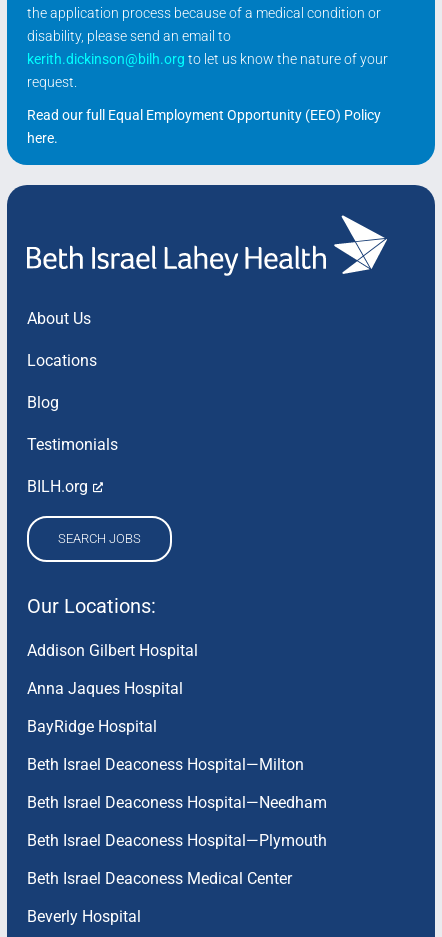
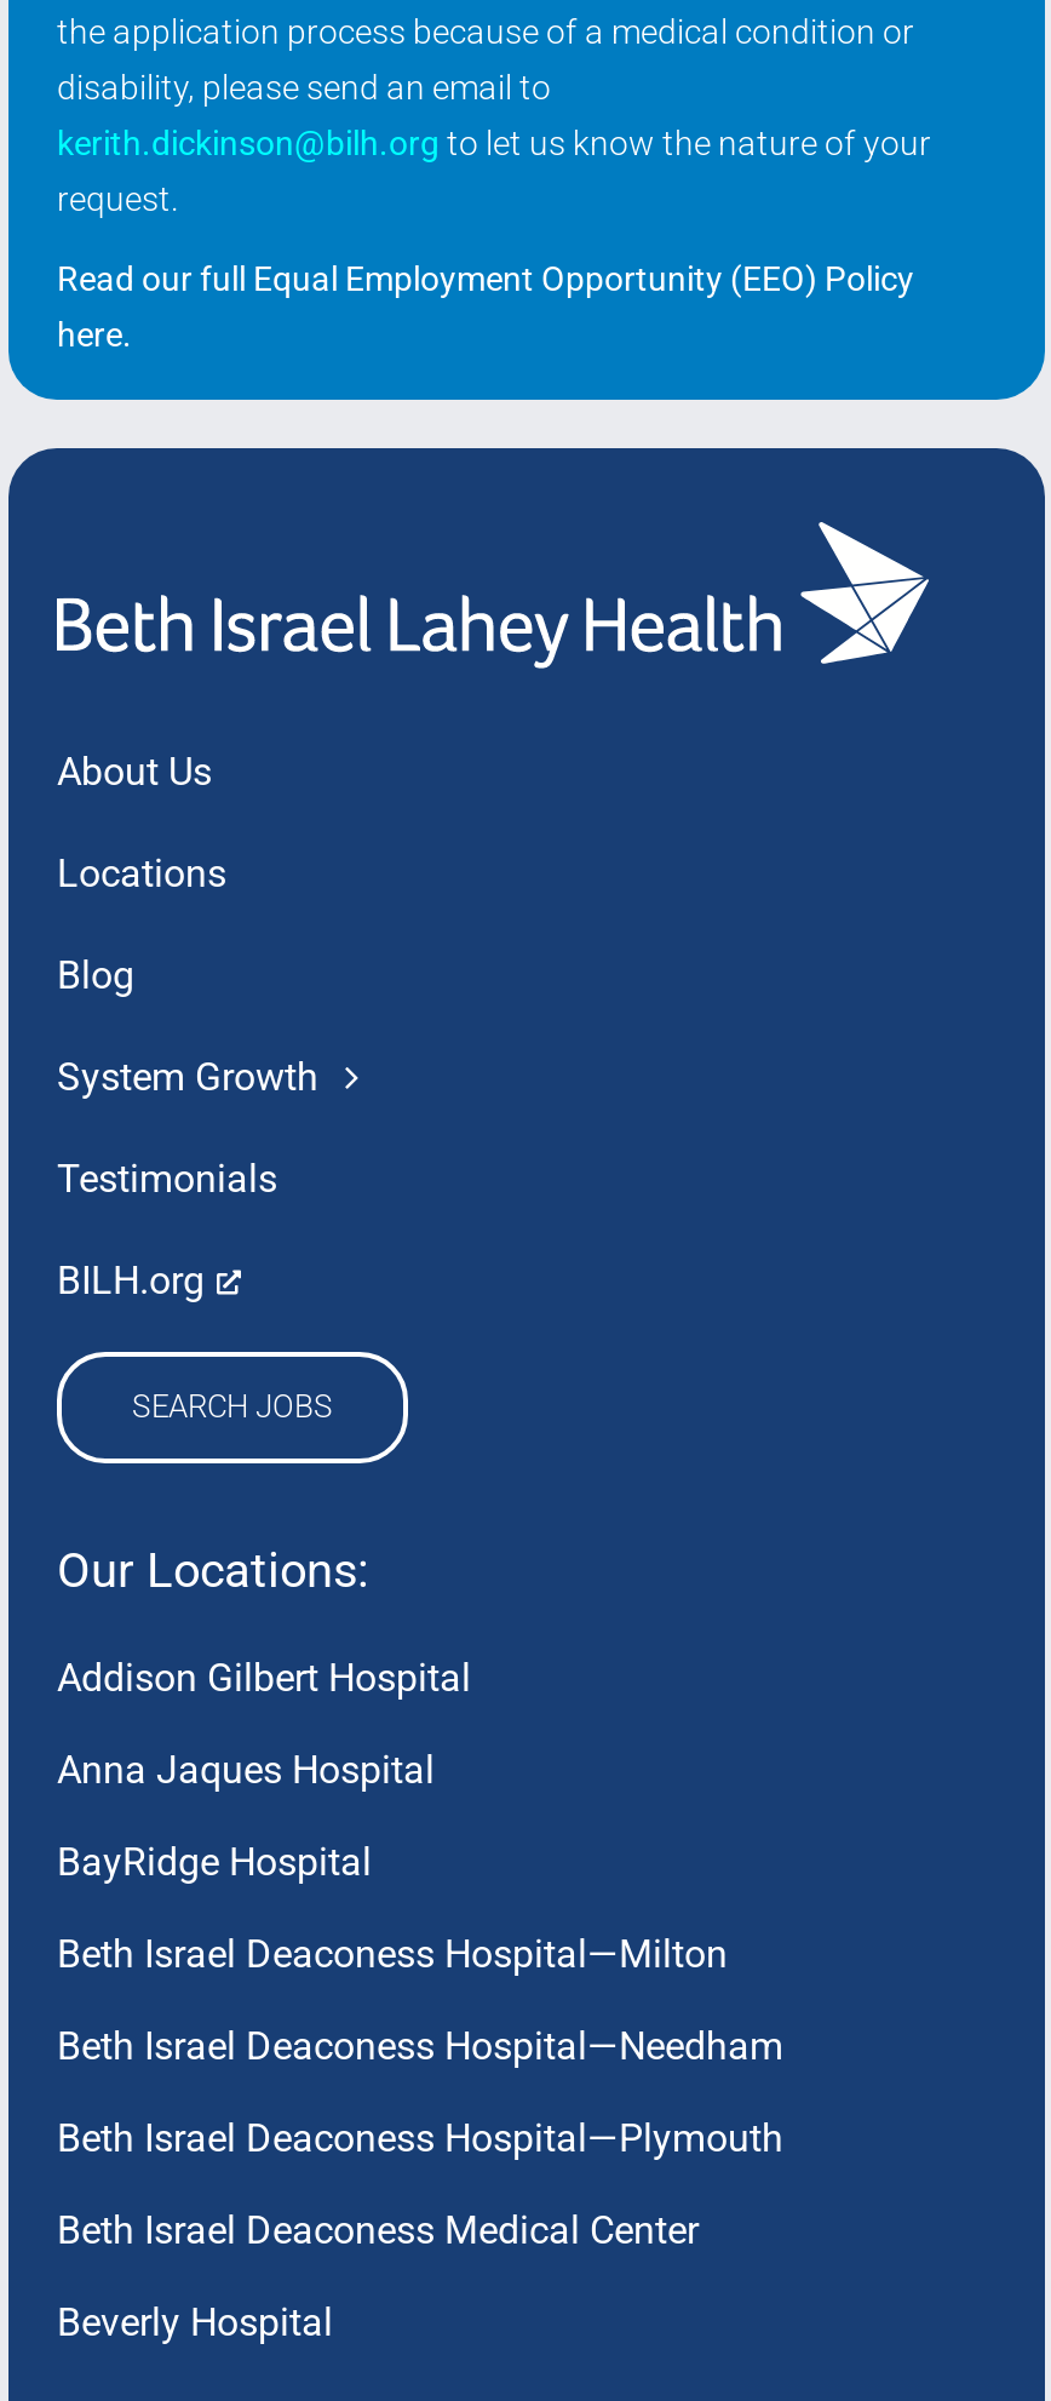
none -> [57,1054,318,1100] System Growth

